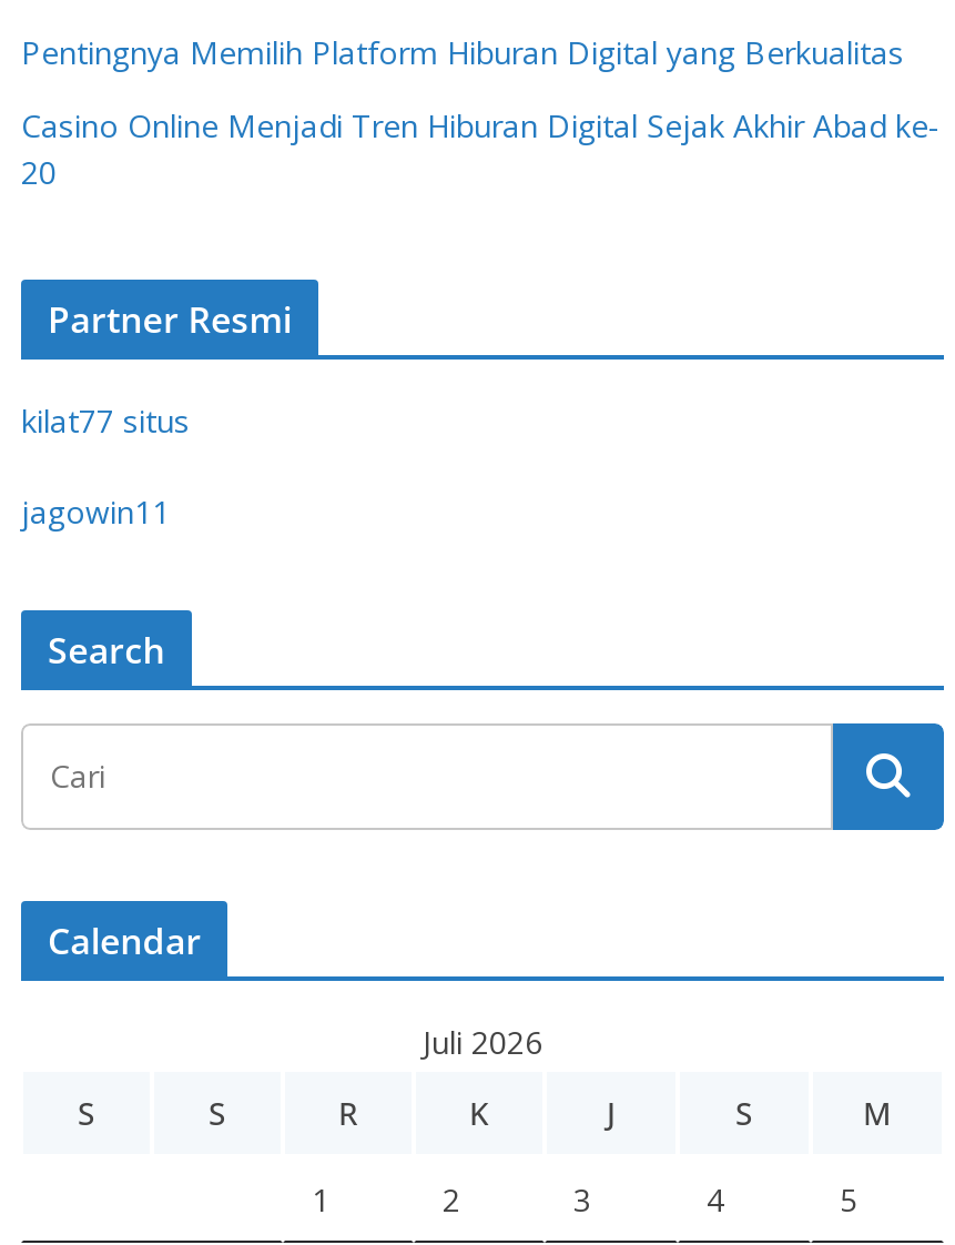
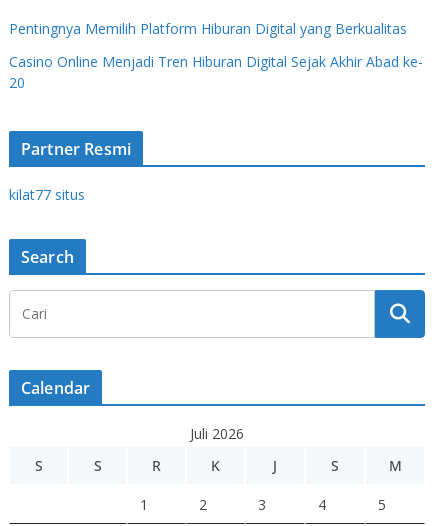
[21,490,170,533] jagowin11 -> none

